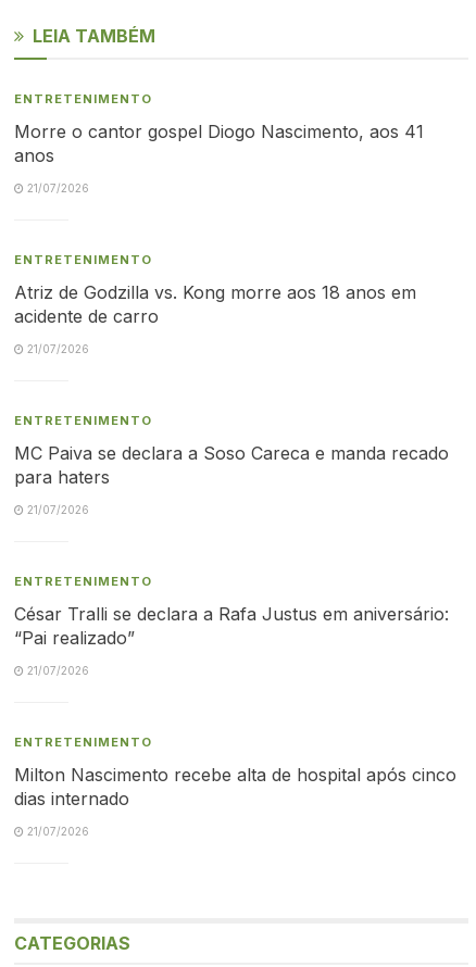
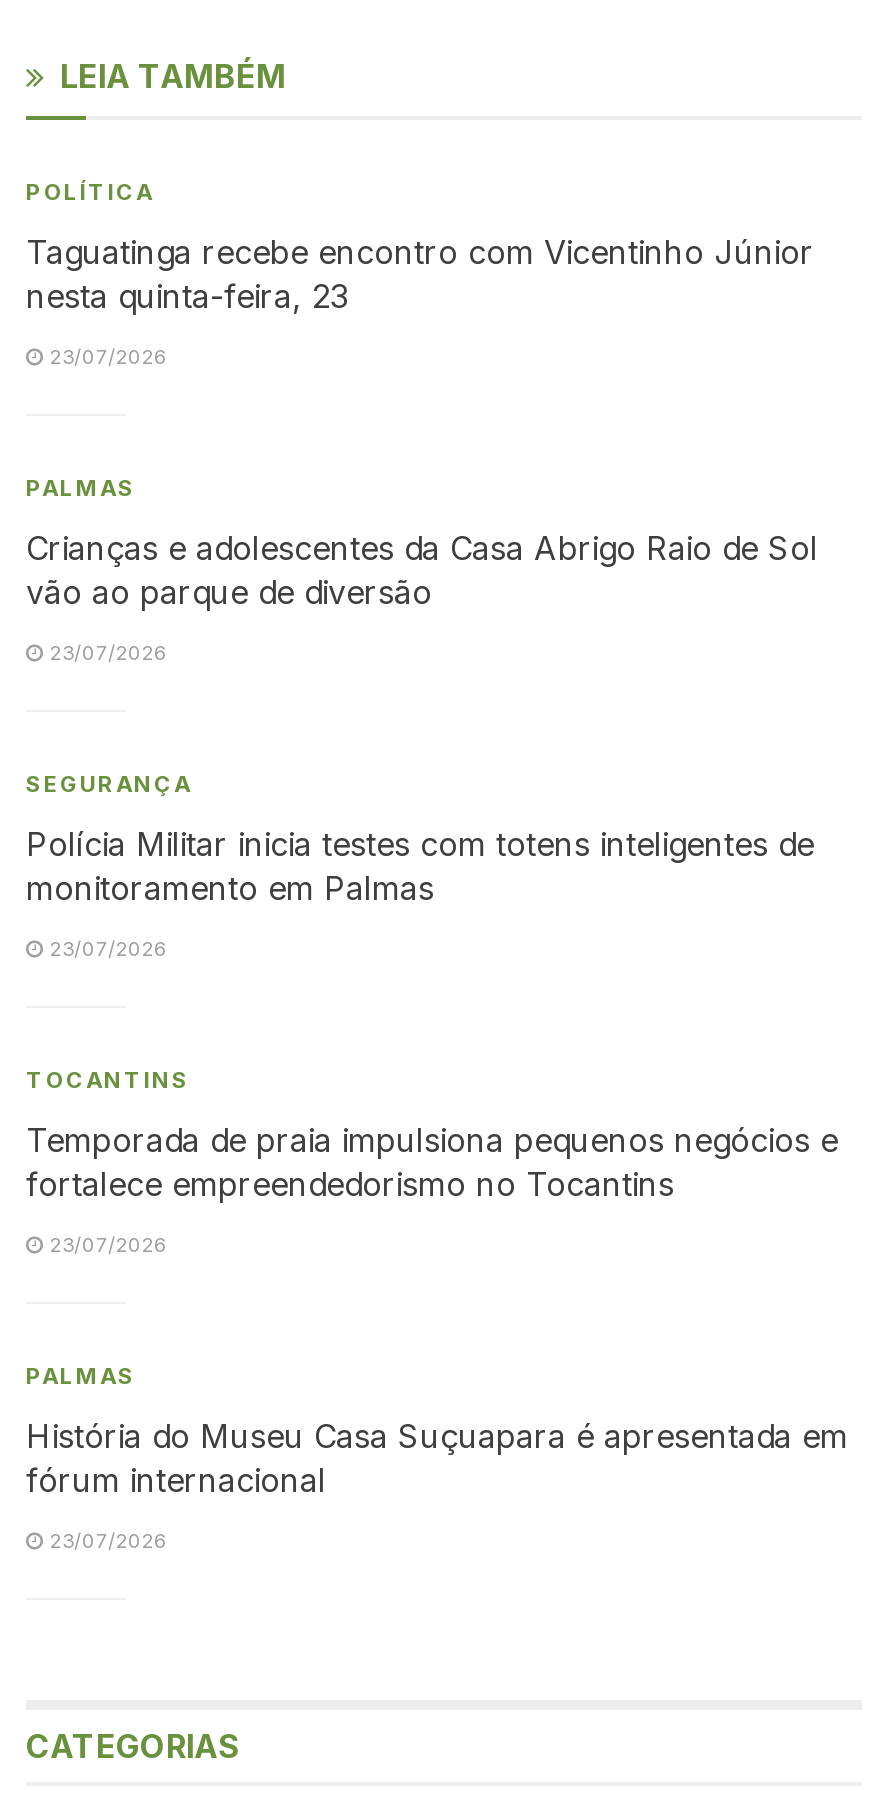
[14,91,152,106] ENTRETENIMENTO -> [26,178,154,206] POLÍTICA
[14,120,424,166] Morre o cantor gospel Diogo Nascimento, aos 41 | anos -> [26,232,814,316] Taguatinga recebe encontro com Vicentinho Júnior | nesta quinta-feira, 23
[24,181,89,194] 21/07/2026 -> [44,344,168,368] 23/07/2026
[14,252,152,267] ENTRETENIMENTO -> [26,474,136,502] PALMAS
[14,281,416,327] Atriz de Godzilla vs. Kong morre aos 18 anos em | acidente de carro -> [26,528,818,612] Crianças e adolescentes da Casa Abrigo Raio de Sol | vão ao parque de diversão
[24,342,89,355] 21/07/2026 -> [44,640,168,664] 23/07/2026
[14,413,152,428] ENTRETENIMENTO -> [26,770,192,798] SEGURANÇA
[14,442,449,488] MC Paiva se declara a Soso Careca e manda recado | para haters -> [26,824,814,908] Polícia Militar inicia testes com totens inteligentes de | monitoramento em Palmas
[24,503,89,516] 21/07/2026 -> [44,936,168,960] 23/07/2026
[14,573,152,589] ENTRETENIMENTO -> [26,1066,190,1094] TOCANTINS
[14,603,449,648] César Tralli se declara a Rafa Justus em aniversário: | “Pai realizado” -> [26,1120,838,1204] Temporada de praia impulsiona pequenos negócios e | fortalece empreendedorismo no Tocantins
[24,664,89,677] 21/07/2026 -> [44,1232,168,1256] 23/07/2026
[14,734,152,749] ENTRETENIMENTO -> [26,1362,136,1390] PALMAS
[14,764,456,809] Milton Nascimento recebe alta de hospital após cinco | dias internado -> [26,1416,848,1500] História do Museu Casa Suçuapara é apresentada em | fórum internacional
[24,824,89,837] 21/07/2026 -> [44,1528,168,1552] 23/07/2026

